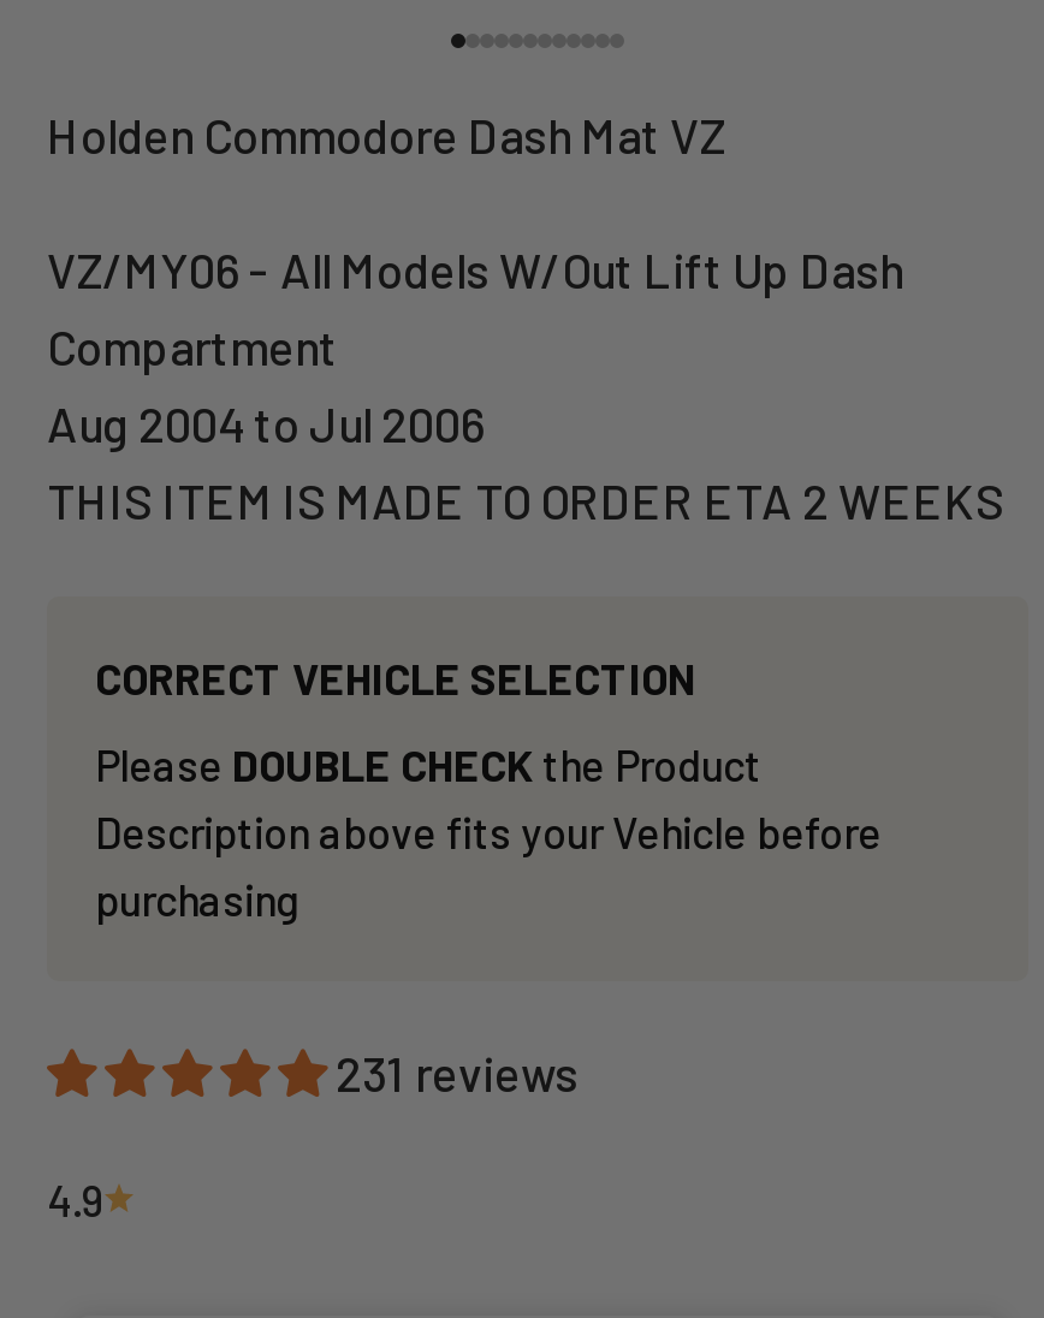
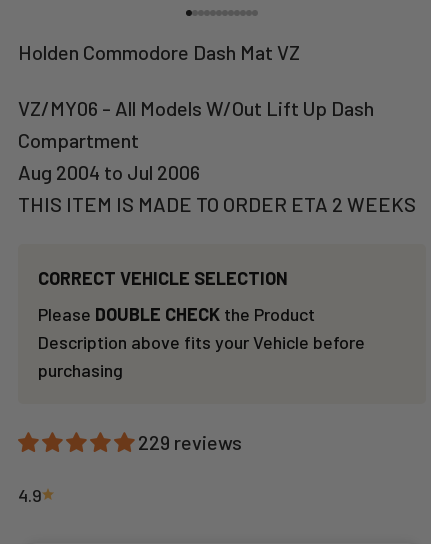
[336,1044,579,1102] 231 reviews -> [138,430,242,454] 229 reviews

